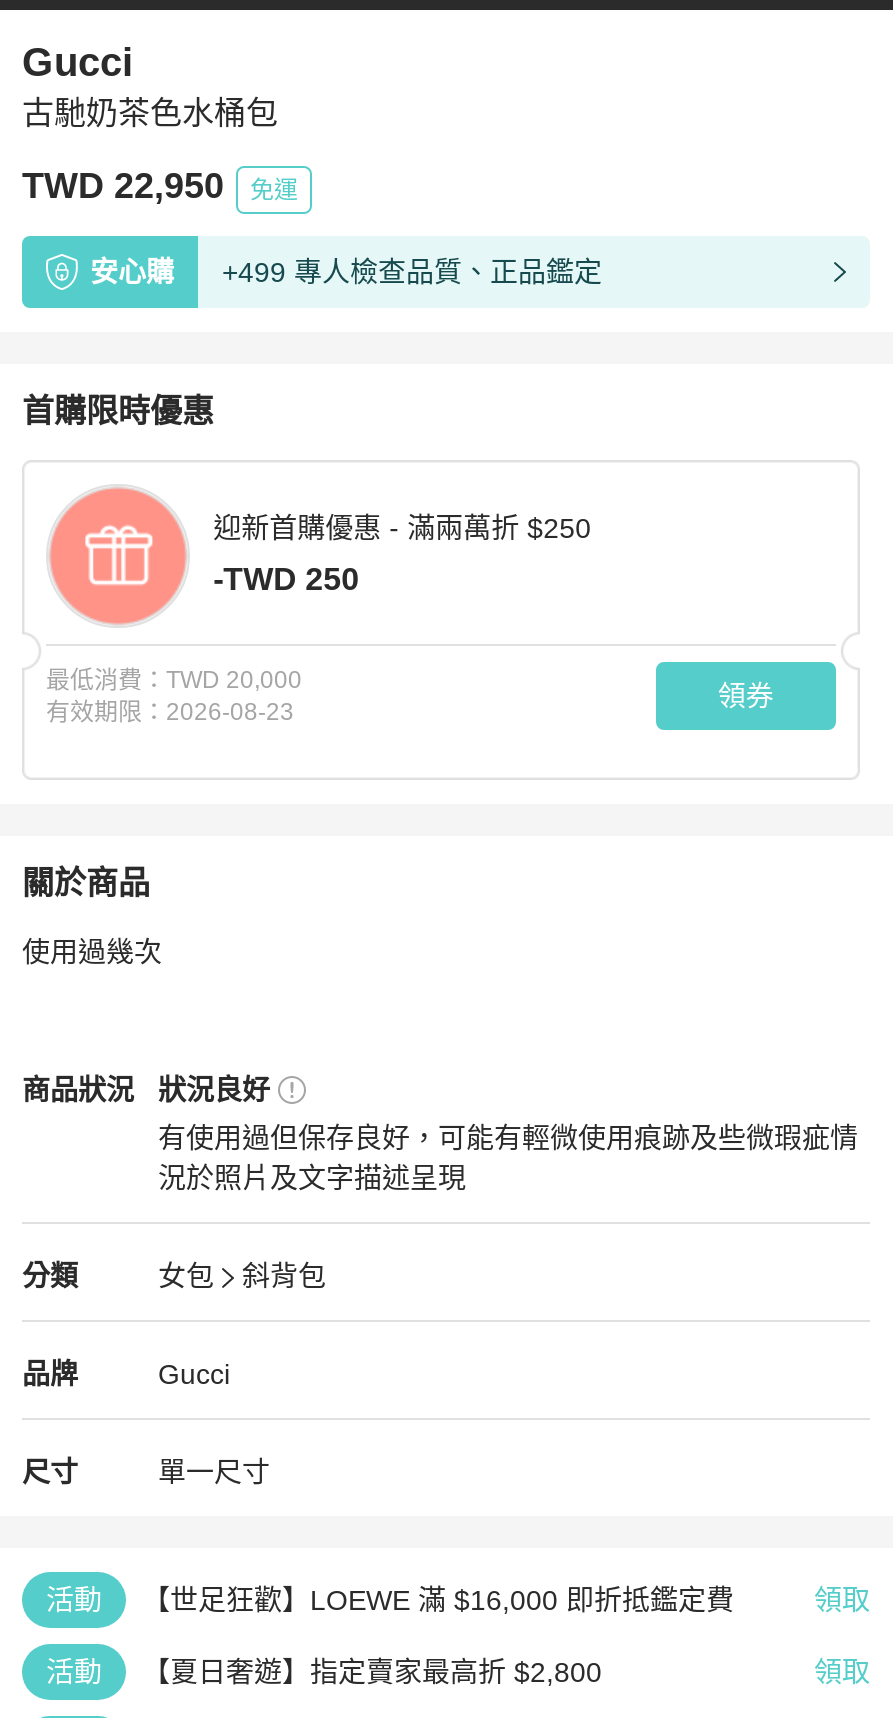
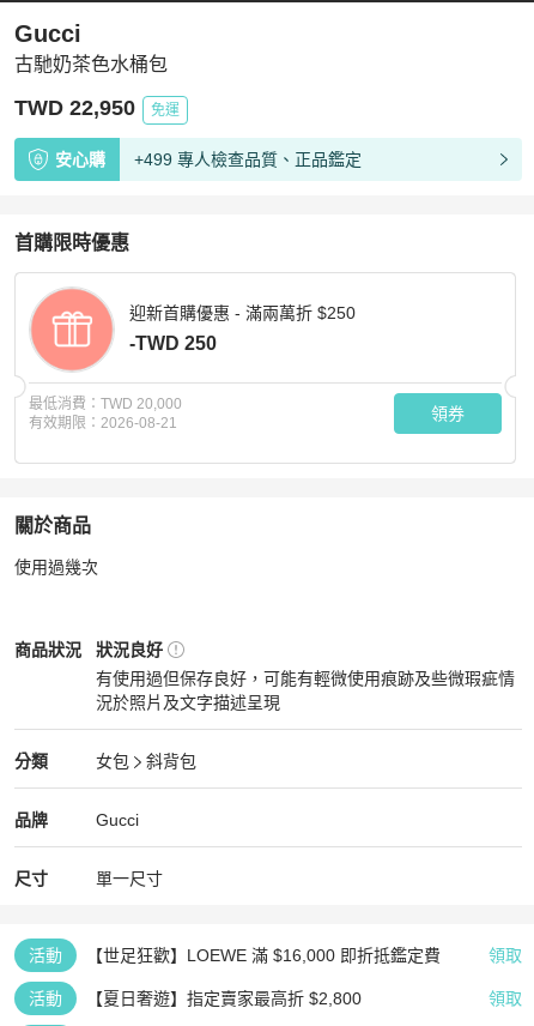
[46,697,294,725] 有效期限：2026-08-23 -> [29,414,177,431] 有效期限：2026-08-21

